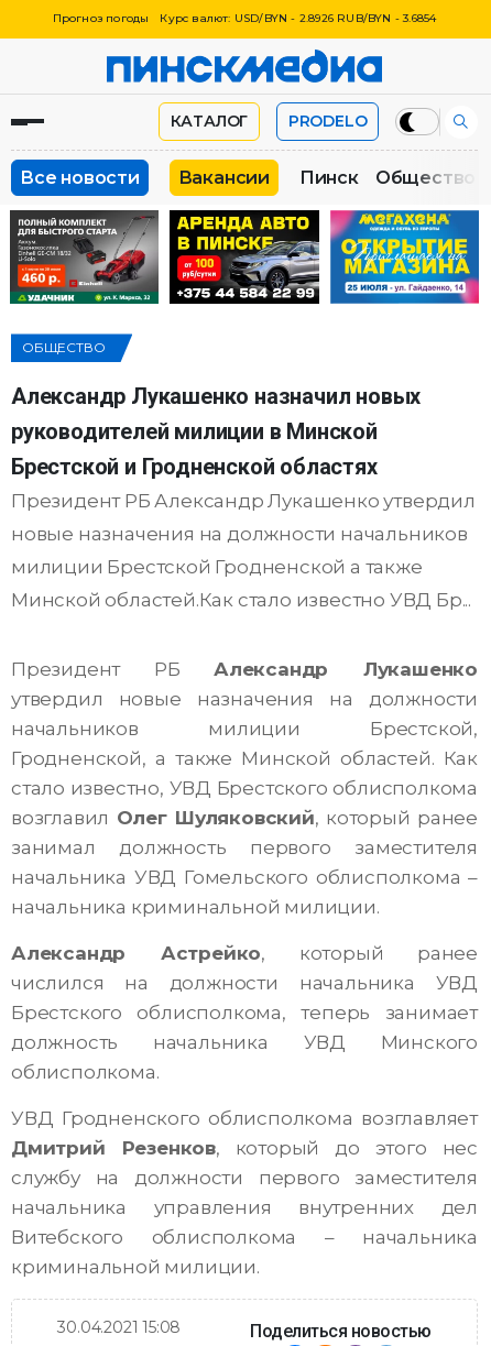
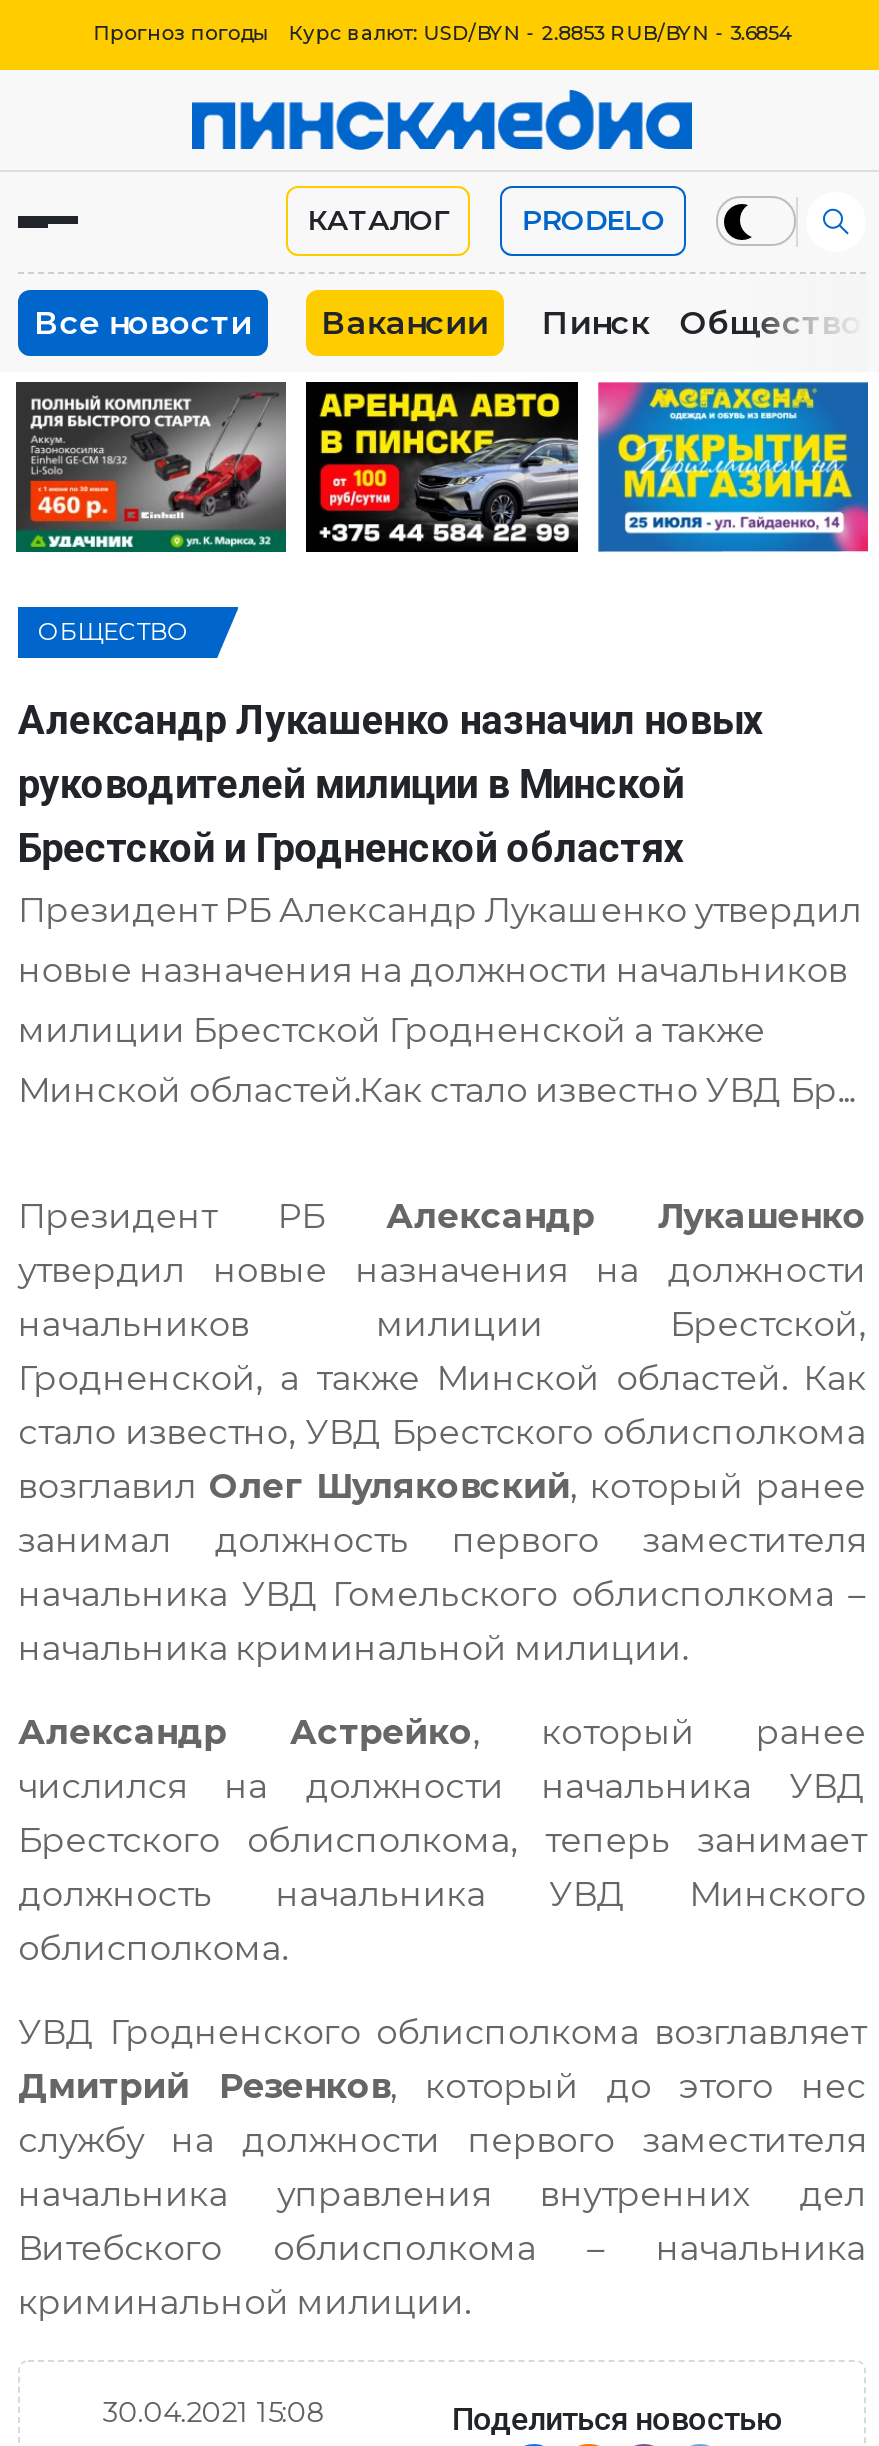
[160,10,436,25] Курс валют: USD/BYN - 2.8926 RUB/BYN - 3.6854 -> [289,19,791,45] Курс валют: USD/BYN - 2.8853 RUB/BYN - 3.6854

